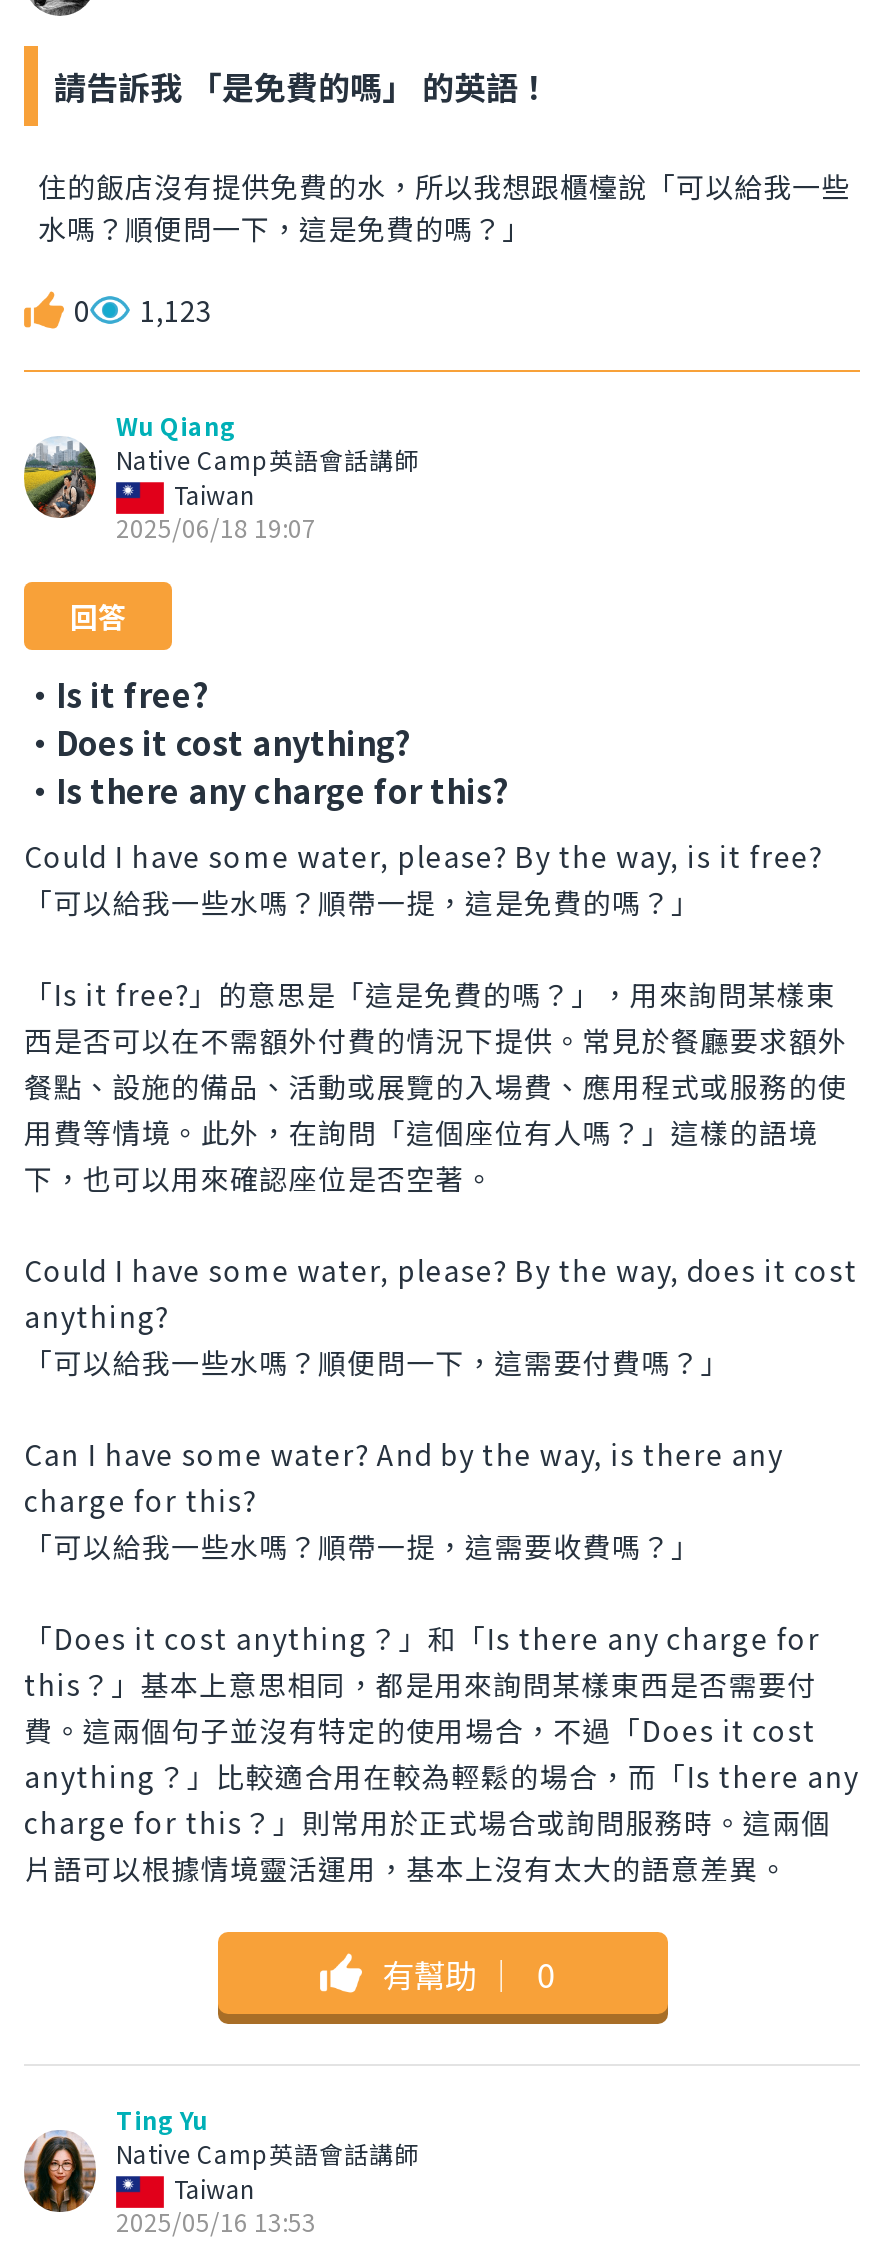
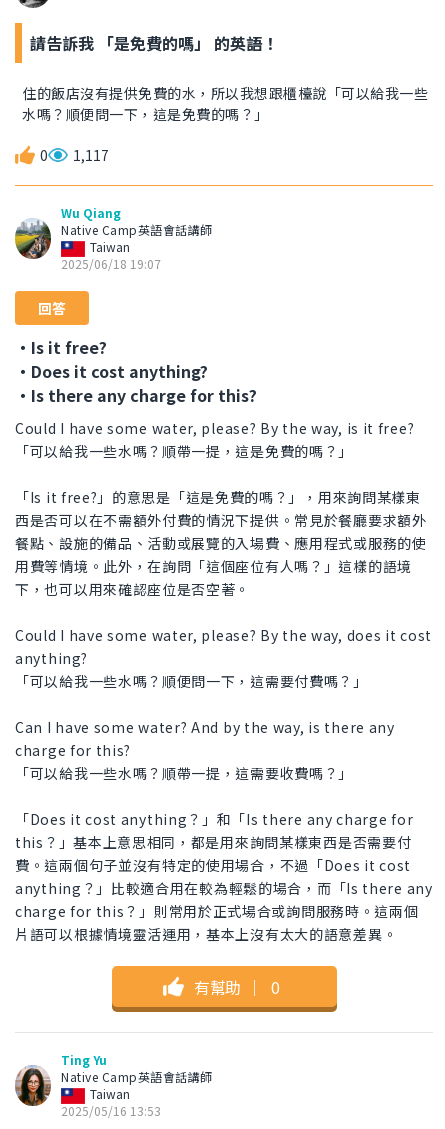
[74,290,212,330] 0 1,123 -> [40,145,109,165] 0 1,117

